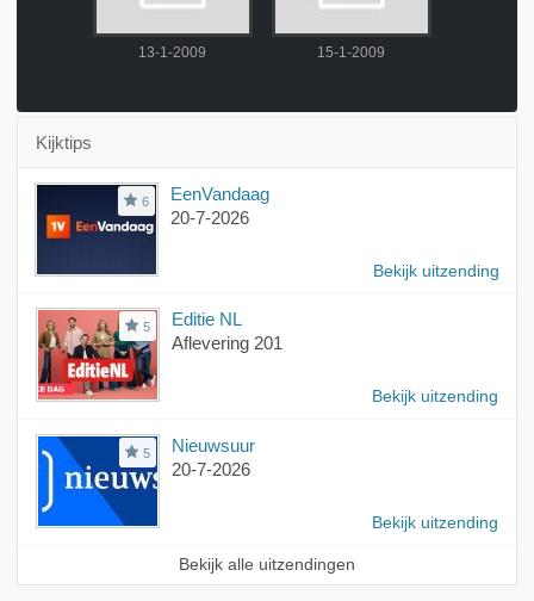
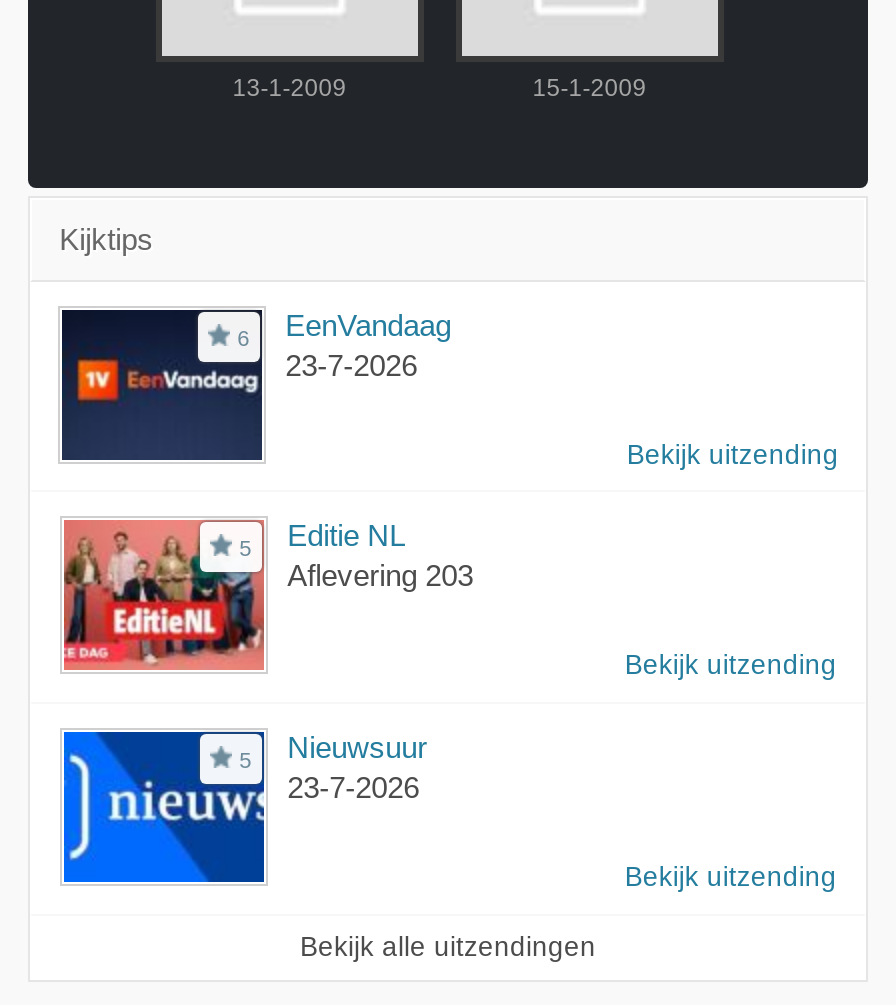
[170,208,249,228] 20-7-2026 -> [285,349,417,383] 23-7-2026
[171,333,282,354] Aflevering 201 -> [287,559,473,593] Aflevering 203
[171,460,250,480] 20-7-2026 -> [287,771,419,805] 23-7-2026

